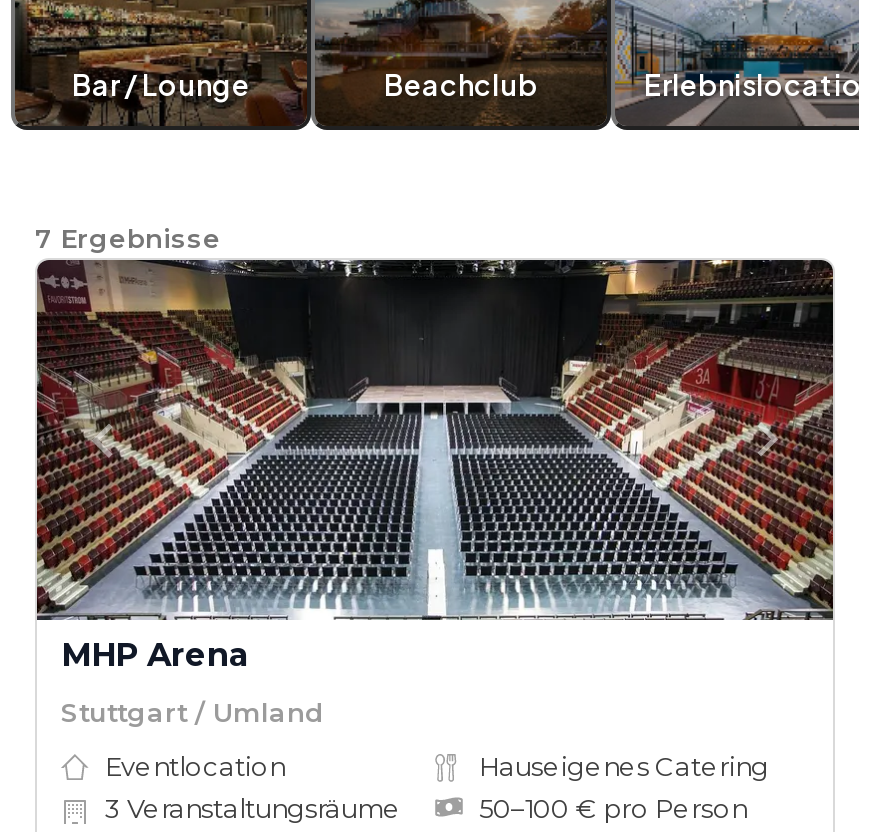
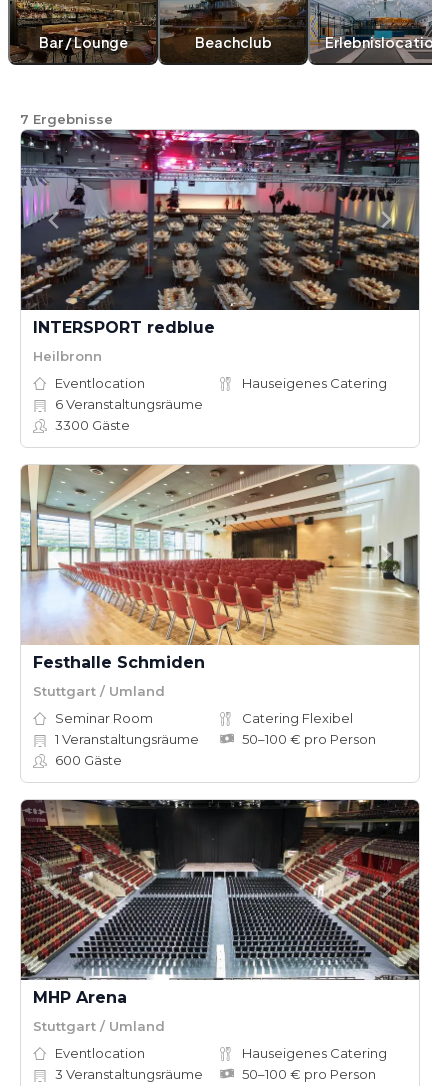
none -> [20,129,420,433] [image] | INTERSPORT redblue | Heilbronn | Eventlocation | Hauseigenes Catering | 6 Veranstaltungsräume | 3300 Gäste
none -> [20,464,420,768] [image] | Festhalle Schmiden | Stuttgart / Umland | Seminar Room | Catering Flexibel | 1 Veranstaltungsräume | 50–100 € pro Person | 600 Gäste

